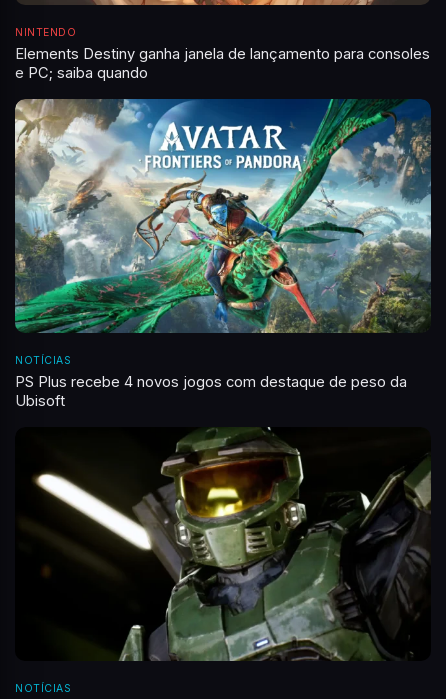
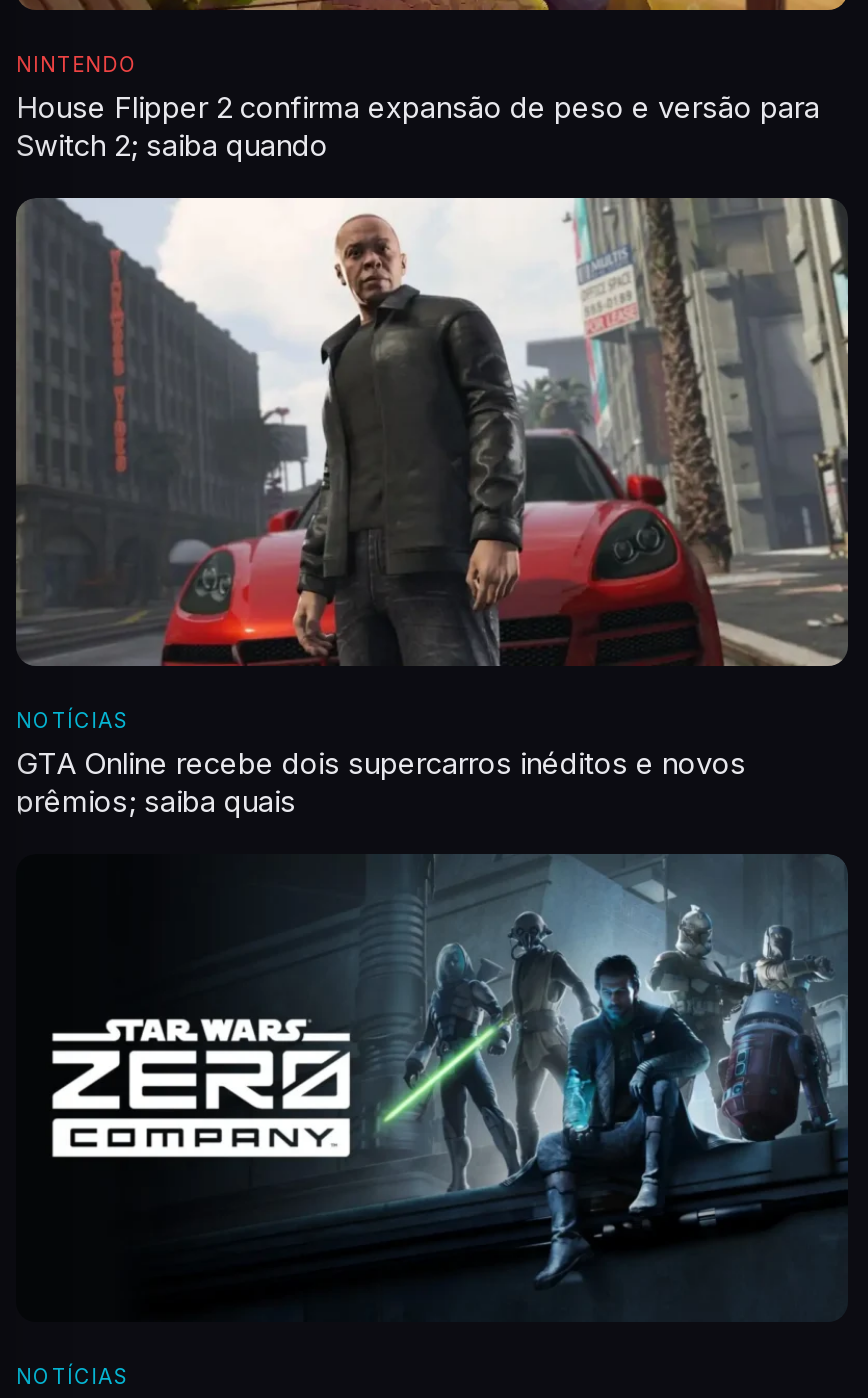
[15,45,430,82] Elements Destiny ganha janela de lançamento para consoles | e PC; saiba quando -> [16,90,820,164] House Flipper 2 confirma expansão de peso e versão para | Switch 2; saiba quando
[15,98,432,410] [image] | PS Plus recebe 4 novos jogos com destaque de peso da | Ubisoft -> [16,196,850,820] [image] | GTA Online recebe dois supercarros inéditos e novos | prêmios; saiba quais
[33,427,431,662] [image] -> [50,854,850,1322] [image]

